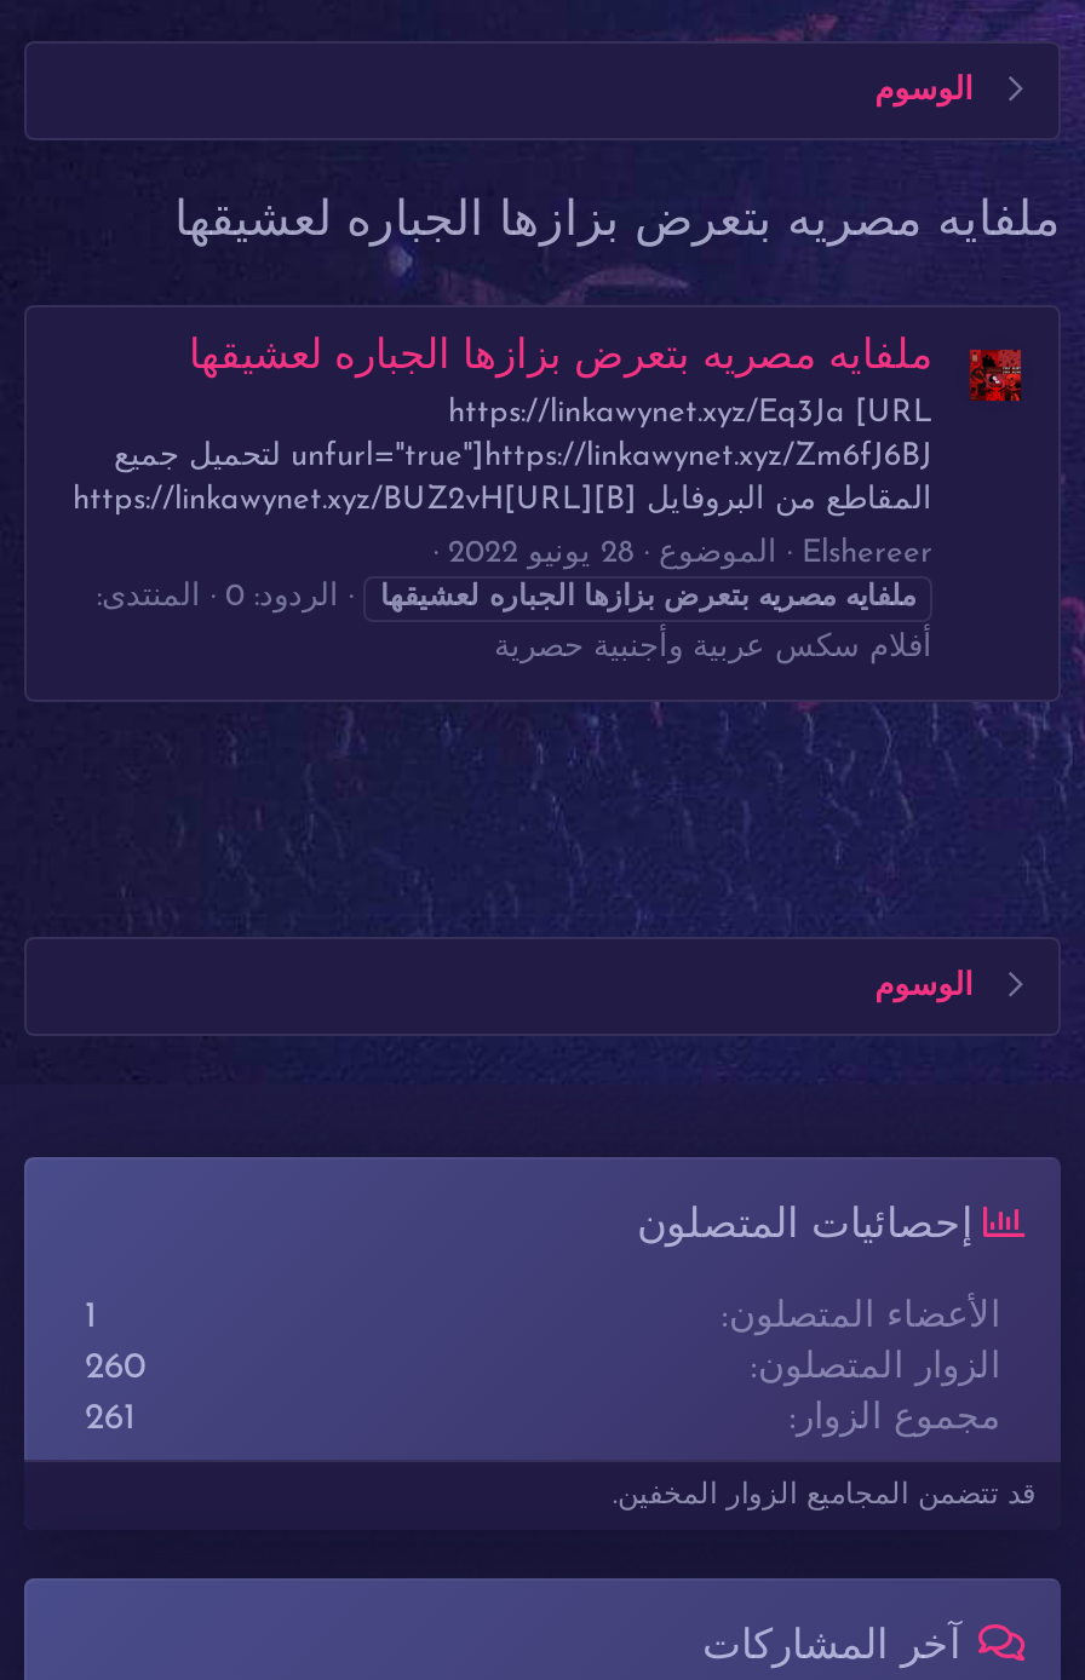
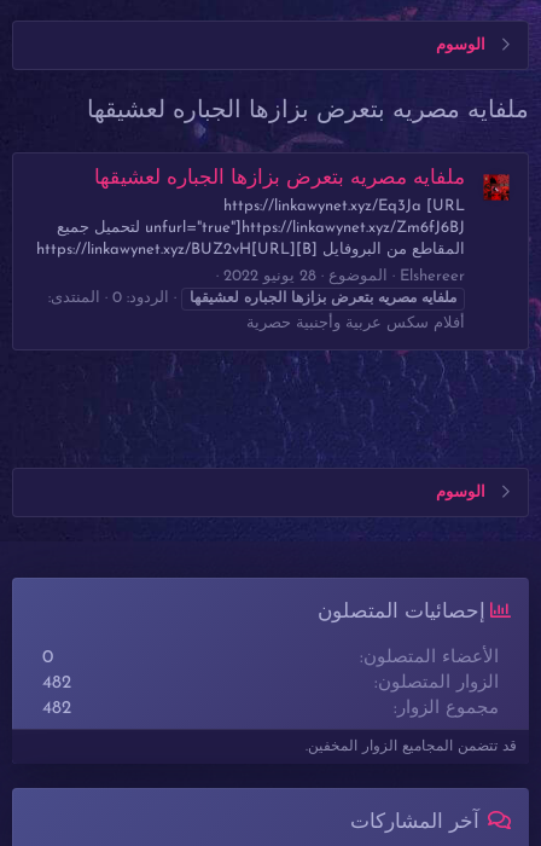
[85,1301,97,1337] 1 -> [42,649,53,668] 0
[85,1352,145,1388] 260 -> [42,675,71,693] 482
[85,1403,136,1439] 261 -> [42,700,71,718] 482

